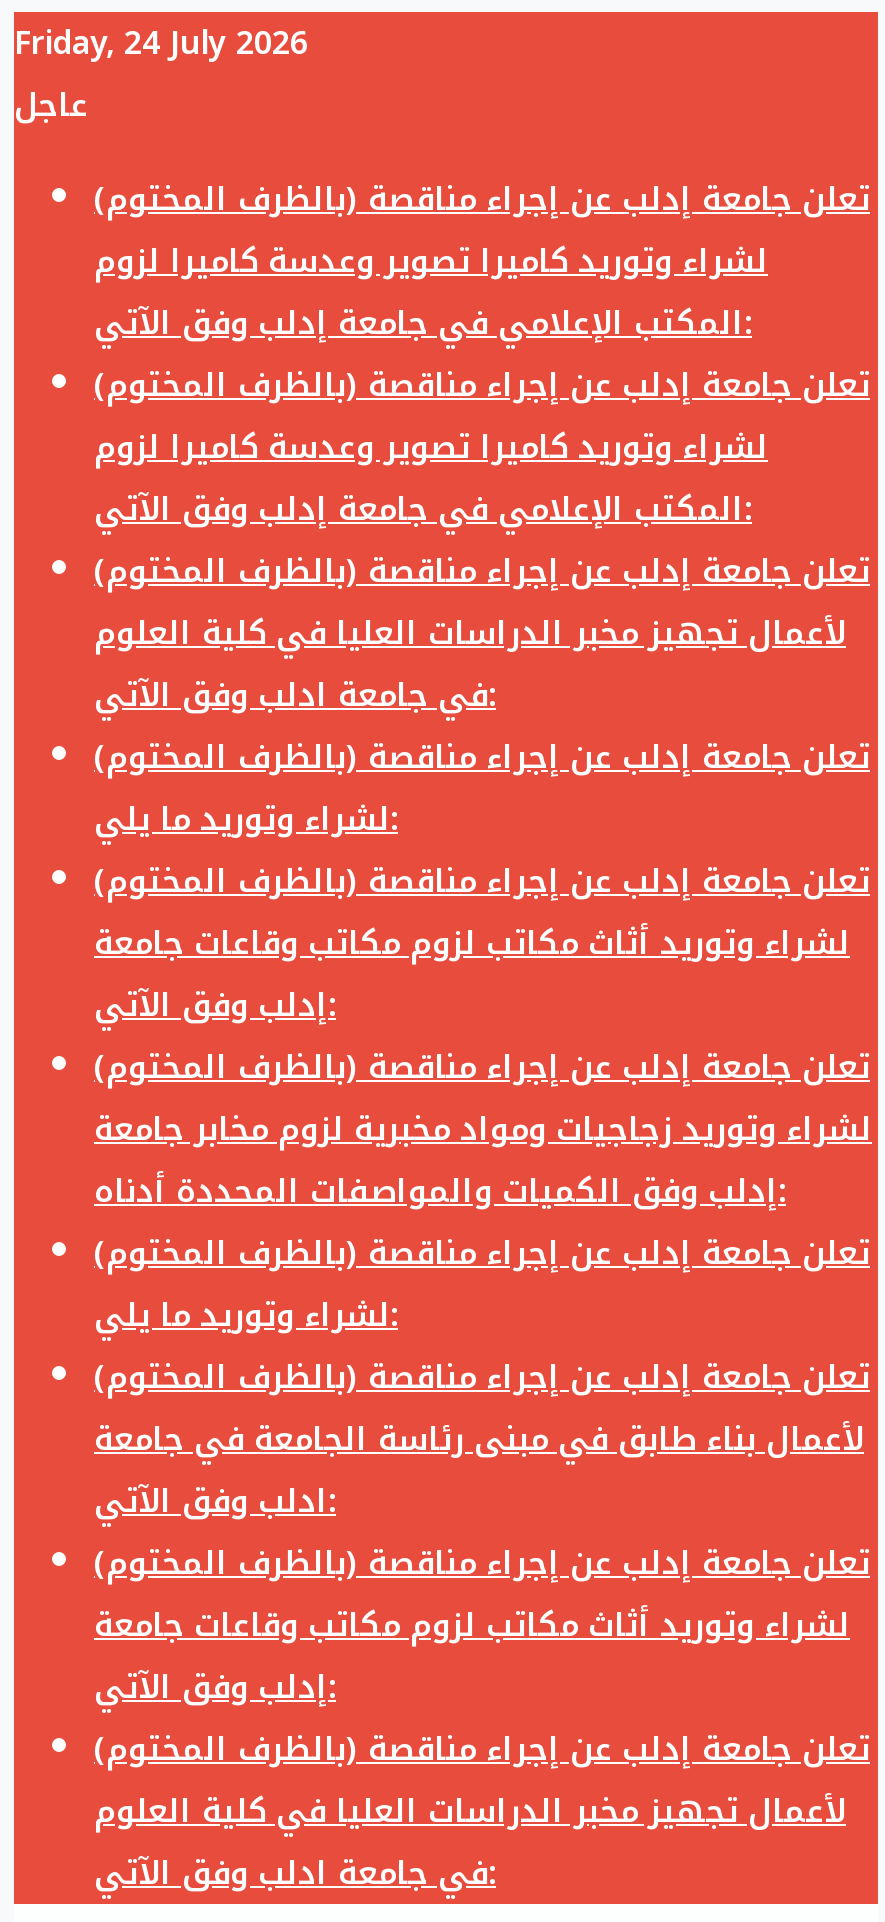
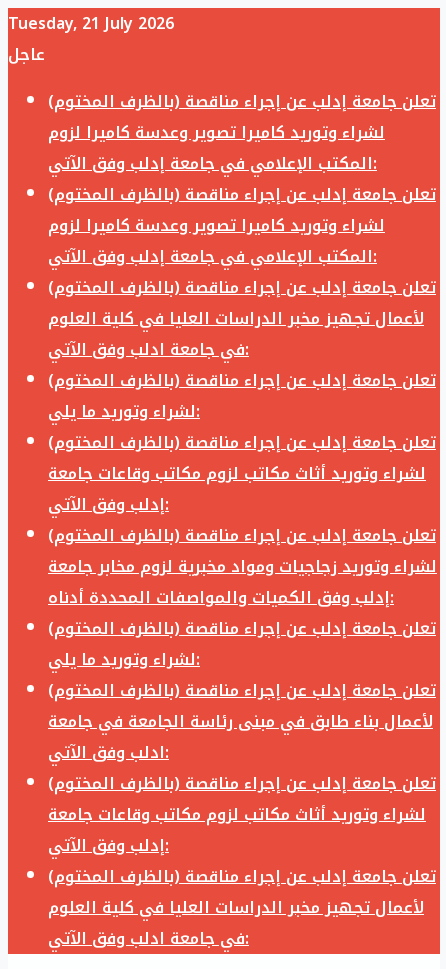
[14,12,308,74] Friday, 24 July 2026 -> [8,8,174,39] Tuesday, 21 July 2026

